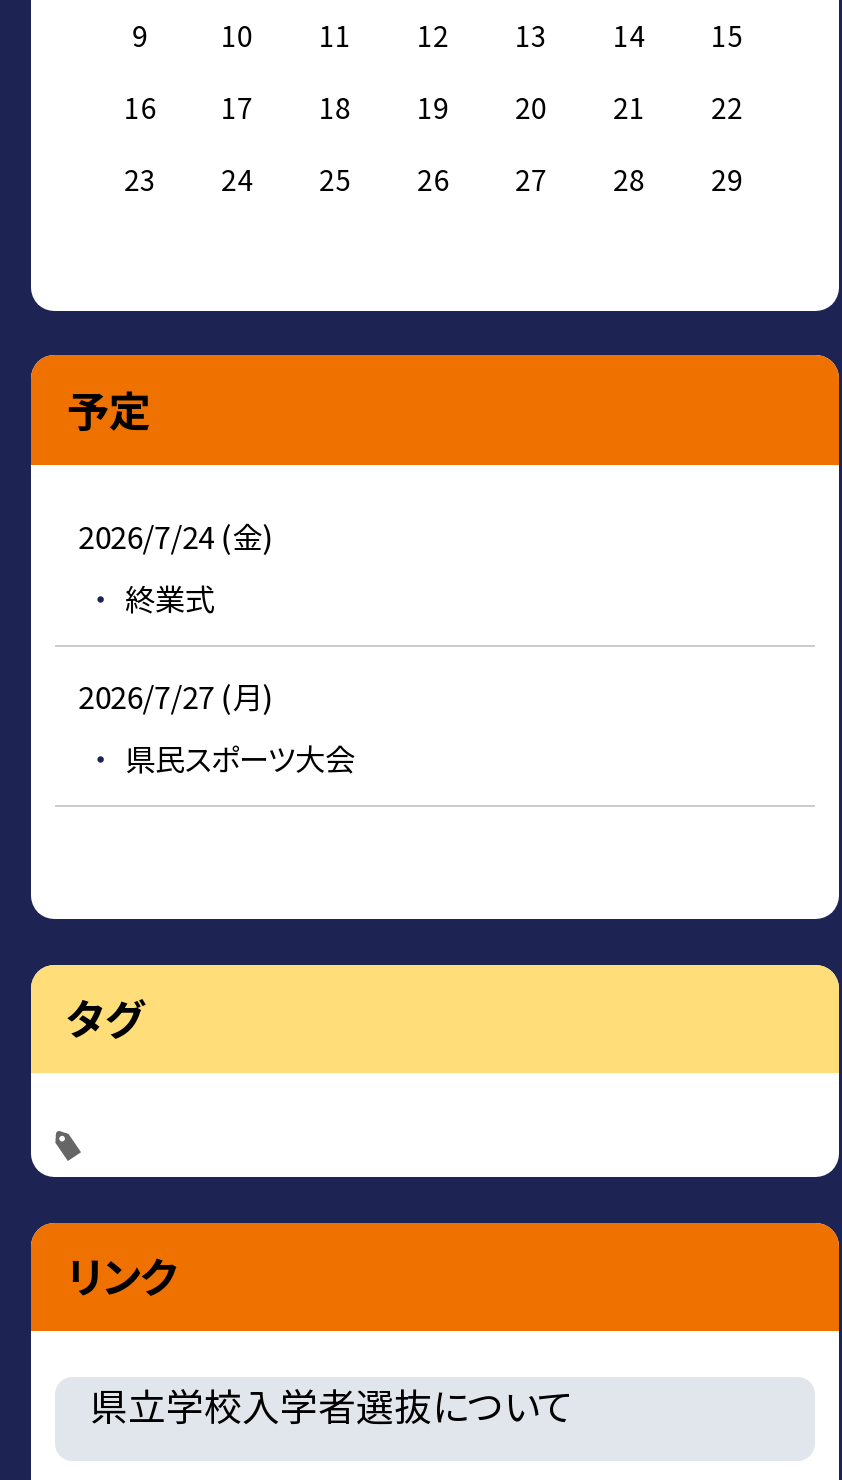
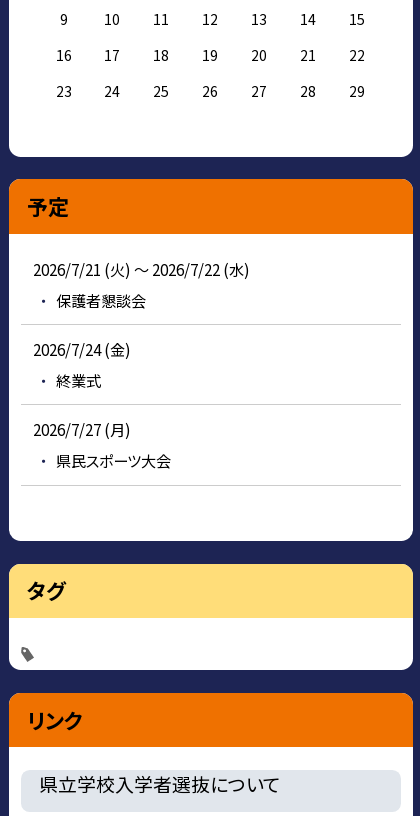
none -> [33,258,250,311] 2026/7/21 (火) ～ 2026/7/22 (水) | 保護者懇談会

